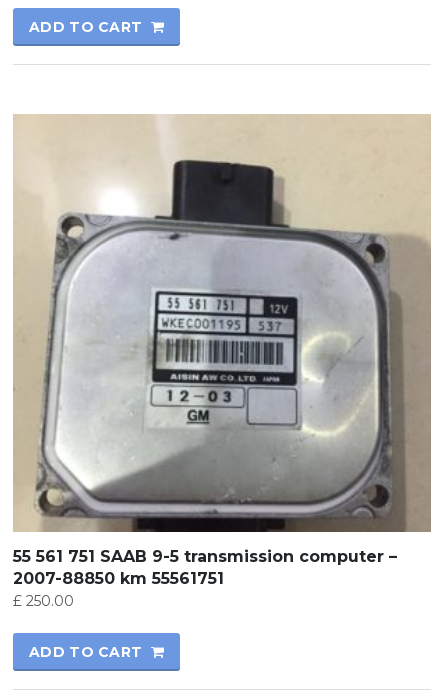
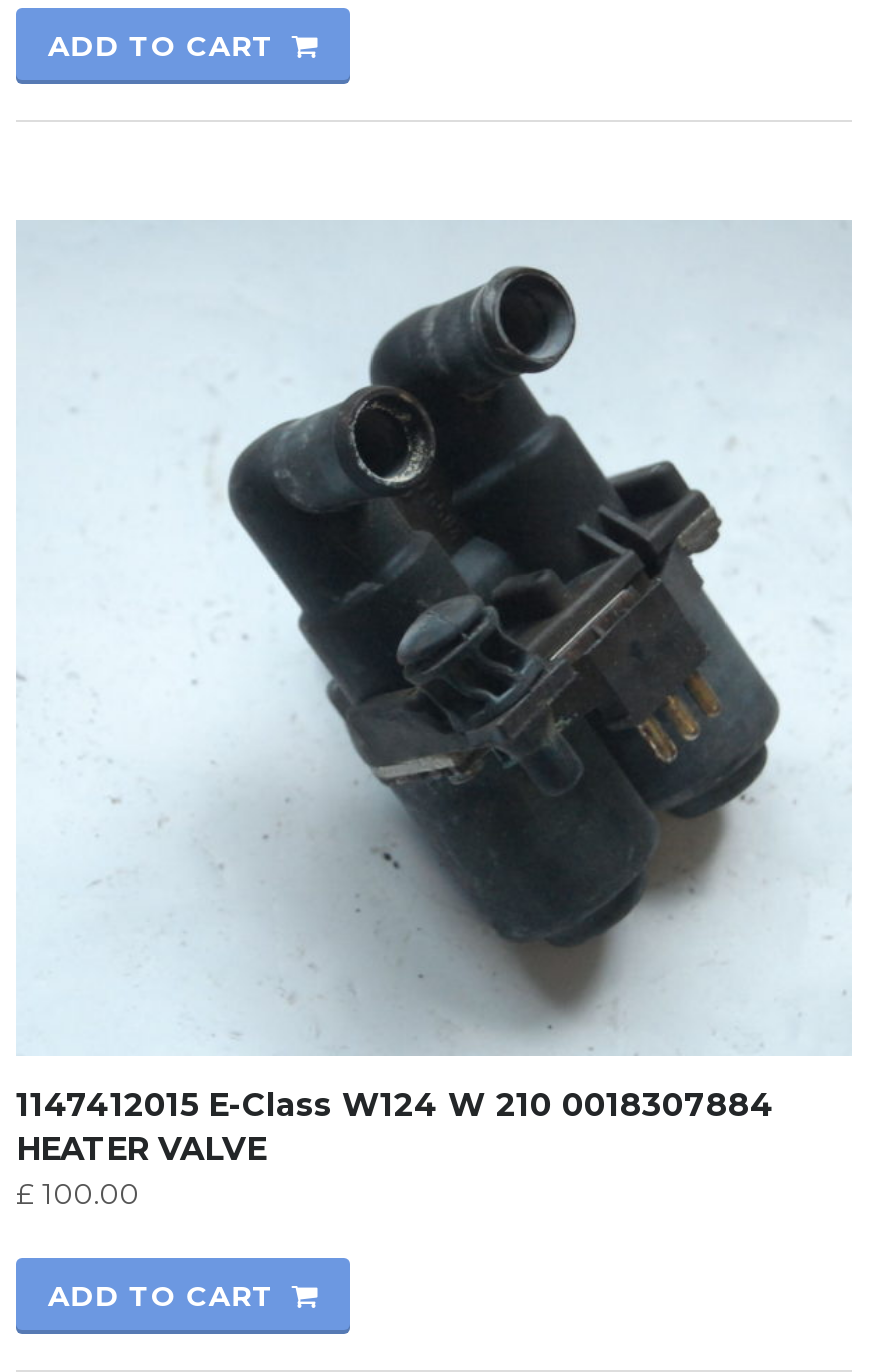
[12,114,432,610] [image] | 55 561 751 SAAB 9-5 transmission computer – | 2007-88850 km 55561751 | £250.00 -> [16,220,852,1212] [image] | 1147412015 E-Class W124 W 210 0018307884 | HEATER VALVE | £100.00

